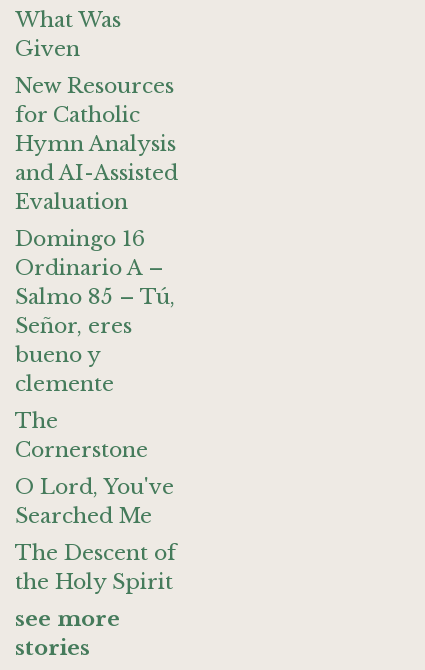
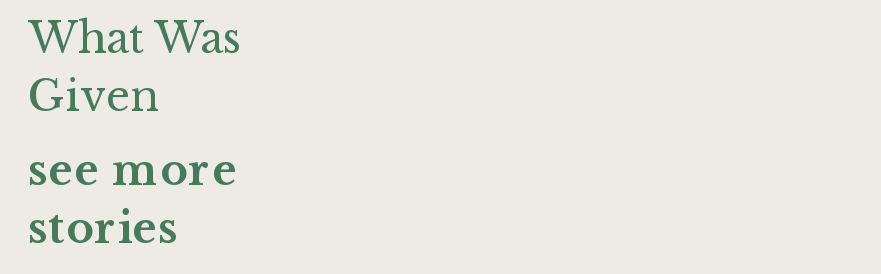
[15,73,178,595] New Resources | for Catholic | Hymn Analysis | and AI-Assisted | Evaluation | Domingo 16 | Ordinario A – | Salmo 85 – Tú, | Señor, eres | bueno y | clemente | The | Cornerstone | O Lord, You've | Searched Me | The Descent of | the Holy Spirit -> none

